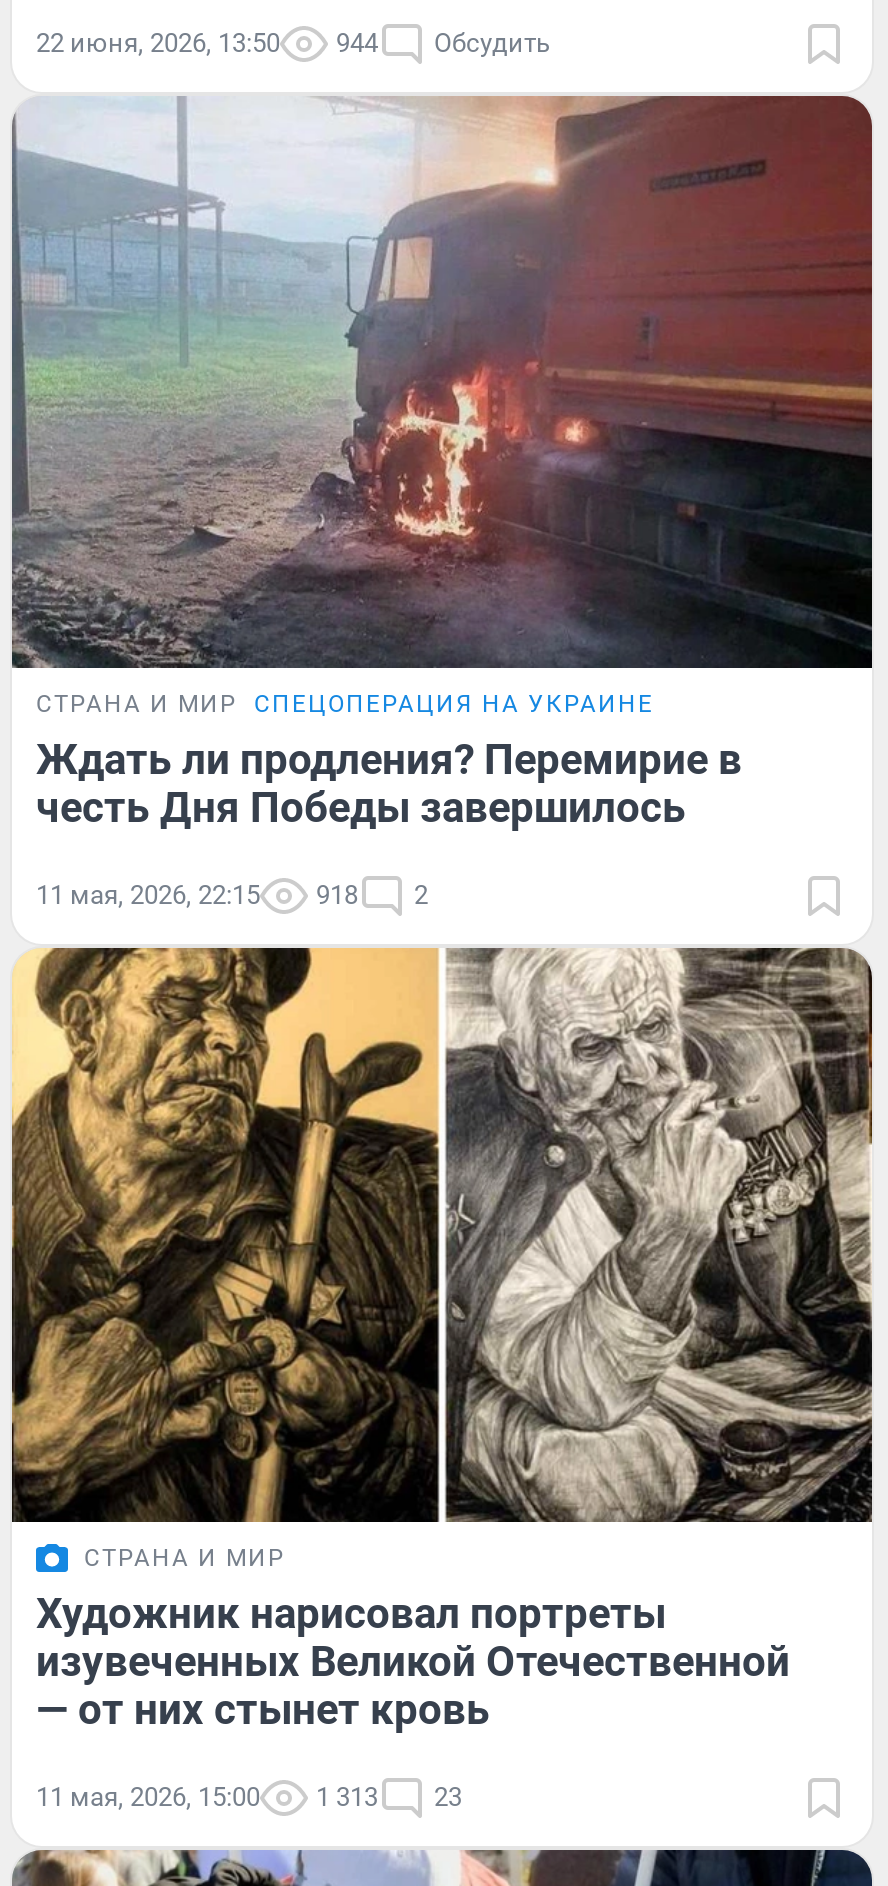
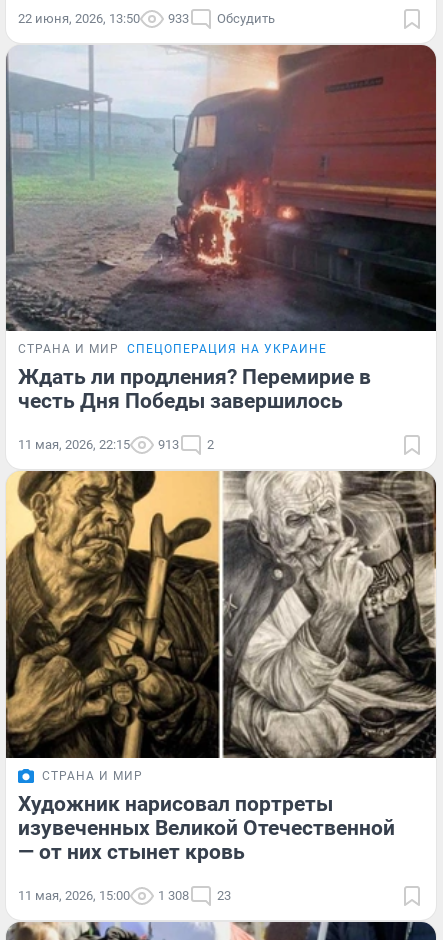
[36,27,550,57] 22 июня, 2026, 13:50 944 Обсудить -> [18,11,275,26] 22 июня, 2026, 13:50 933 Обсудить
[36,881,428,911] 11 мая, 2026, 22:15 918 2 -> [18,437,214,452] 11 мая, 2026, 22:15 913 2
[36,1782,462,1812] 11 мая, 2026, 15:00 1 313 23 -> [18,888,231,903] 11 мая, 2026, 15:00 1 308 23

